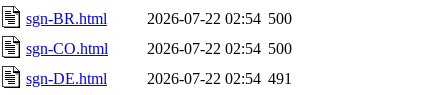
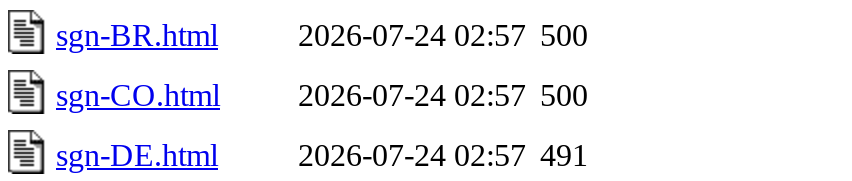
[147,10,292,27] 2026-07-22 02:54 500 -> [298,18,588,52] 2026-07-24 02:57 500
[147,40,292,57] 2026-07-22 02:54 500 -> [298,78,588,112] 2026-07-24 02:57 500
[147,70,292,87] 2026-07-22 02:54 491 -> [298,138,588,172] 2026-07-24 02:57 491

